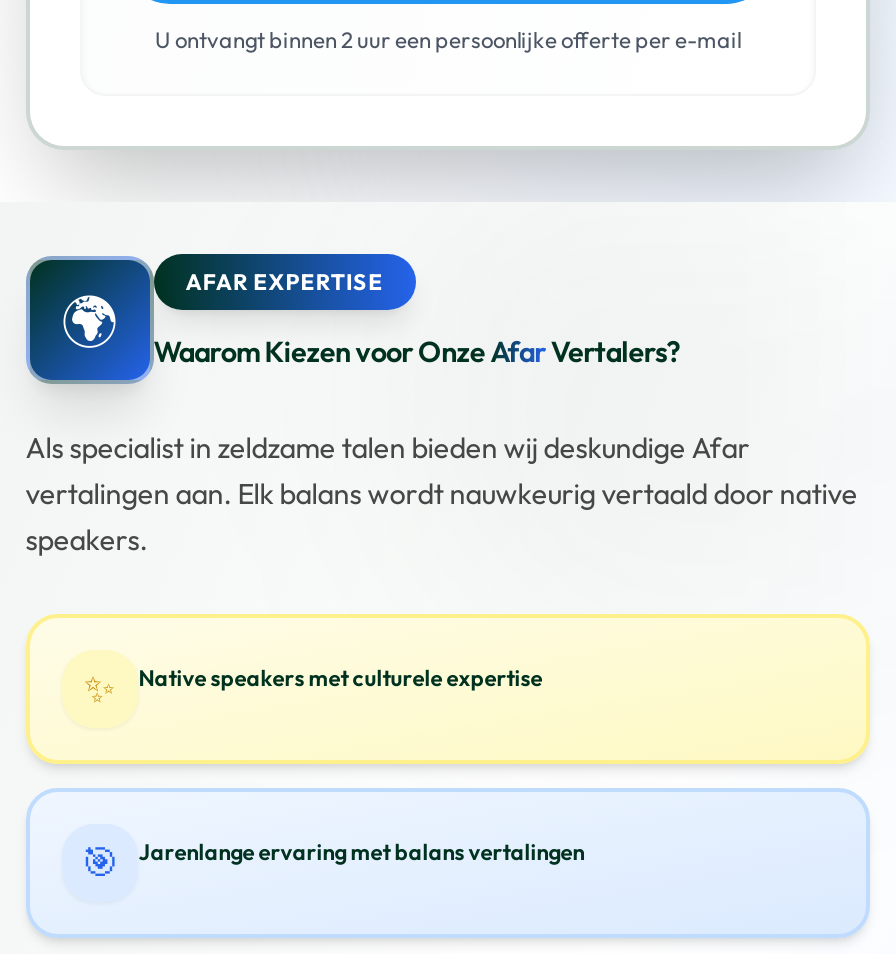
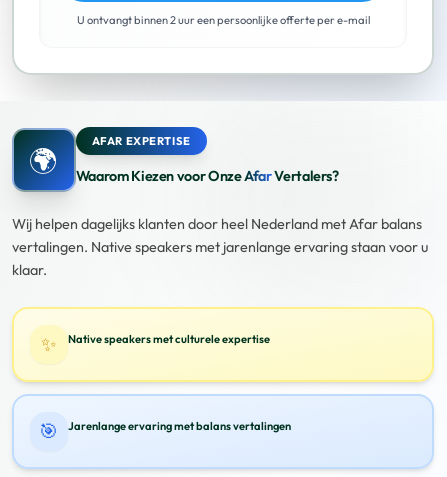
[26,429,858,557] Als specialist in zeldzame talen bieden wij deskundige Afar | vertalingen aan. Elk balans wordt nauwkeurig vertaald door native | speakers. -> [12,215,428,279] Wij helpen dagelijks klanten door heel Nederland met Afar balans | vertalingen. Native speakers met jarenlange ervaring staan voor u | klaar.

